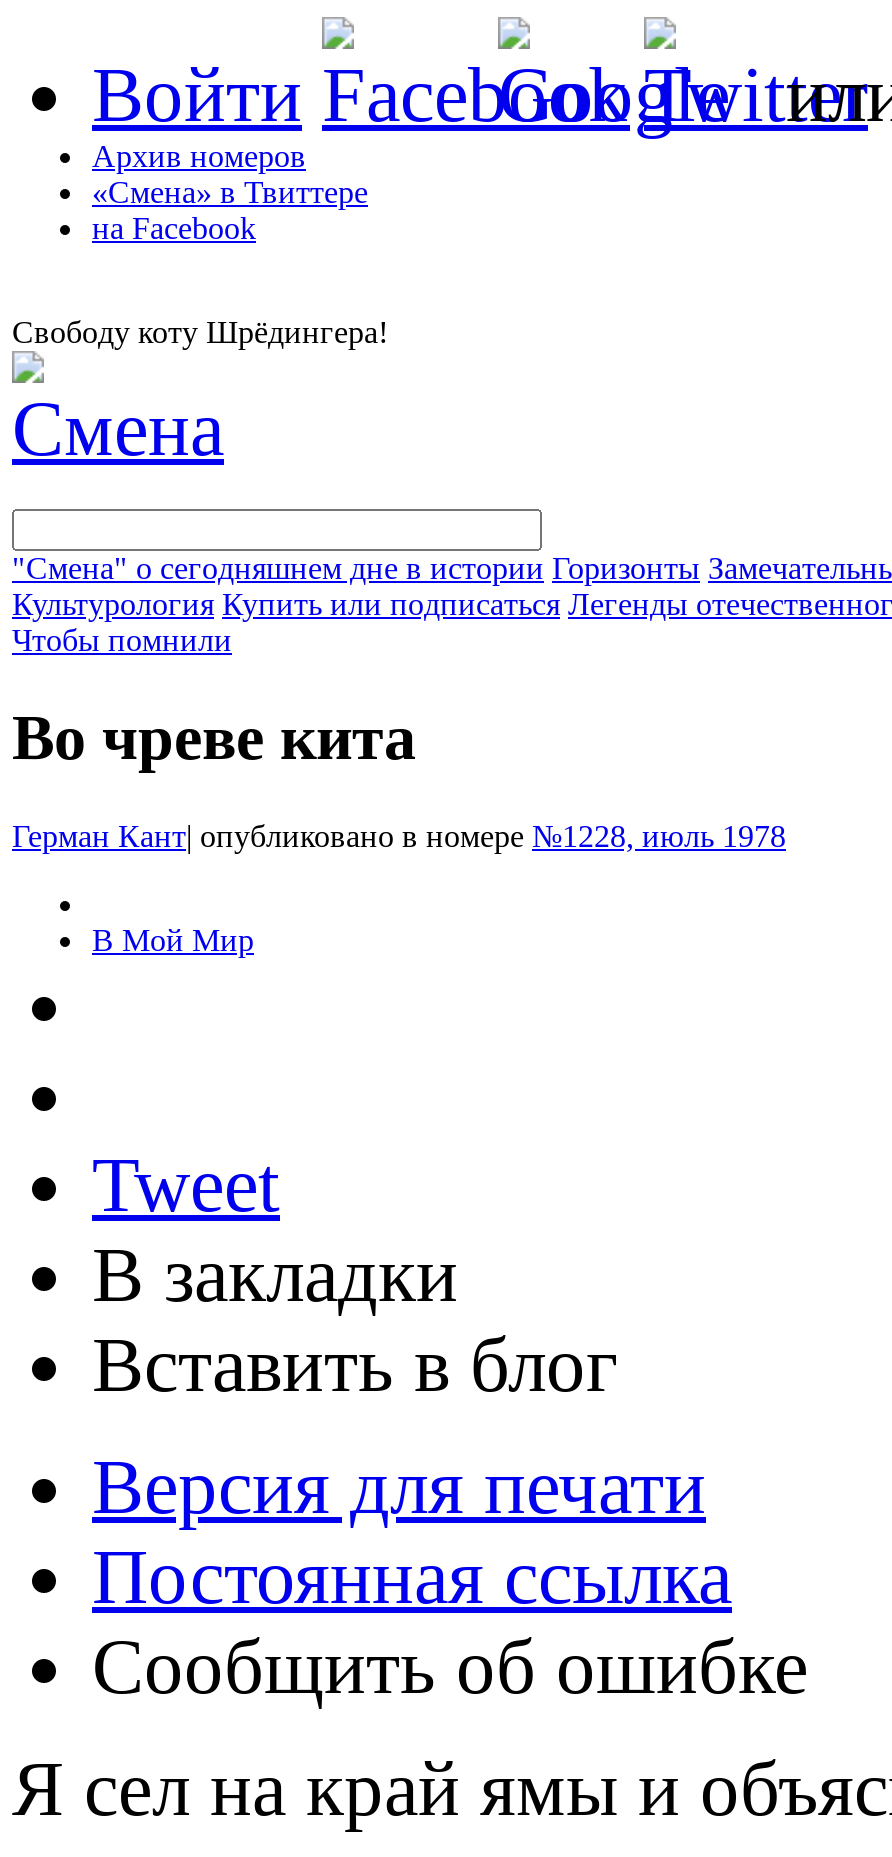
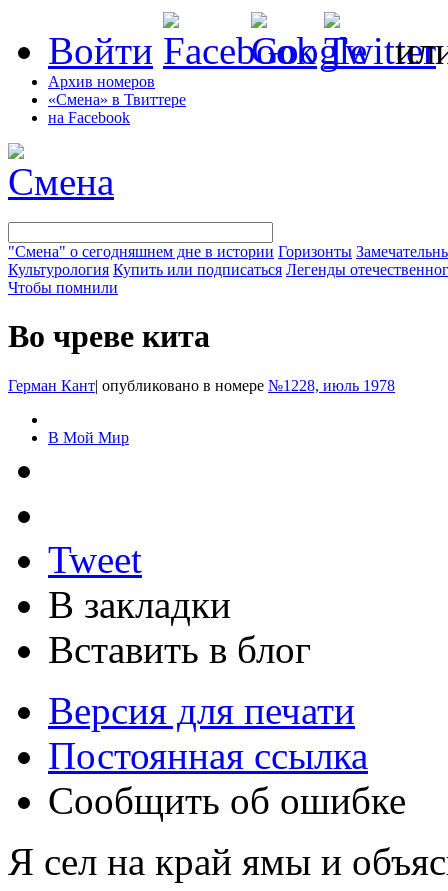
[12,315,388,349] Свободу коту Шрёдингера! -> none

